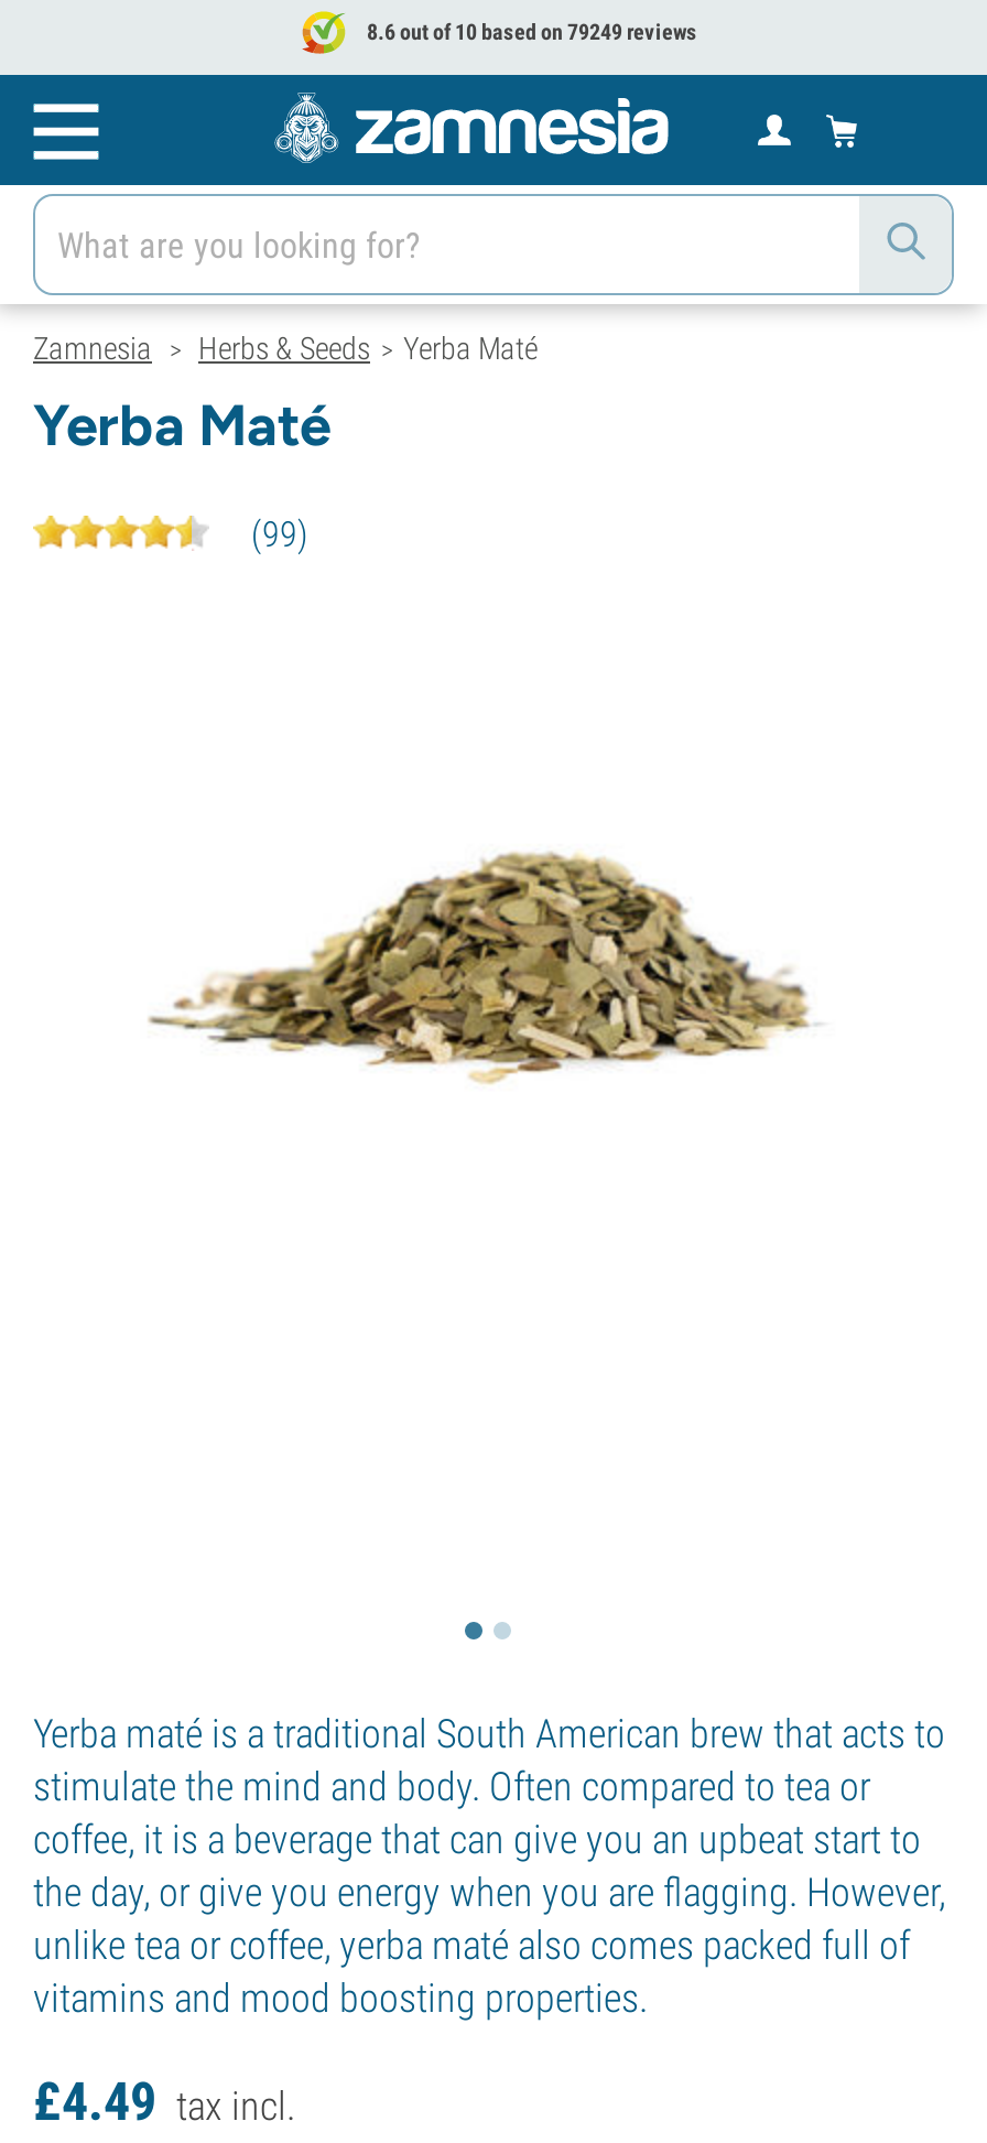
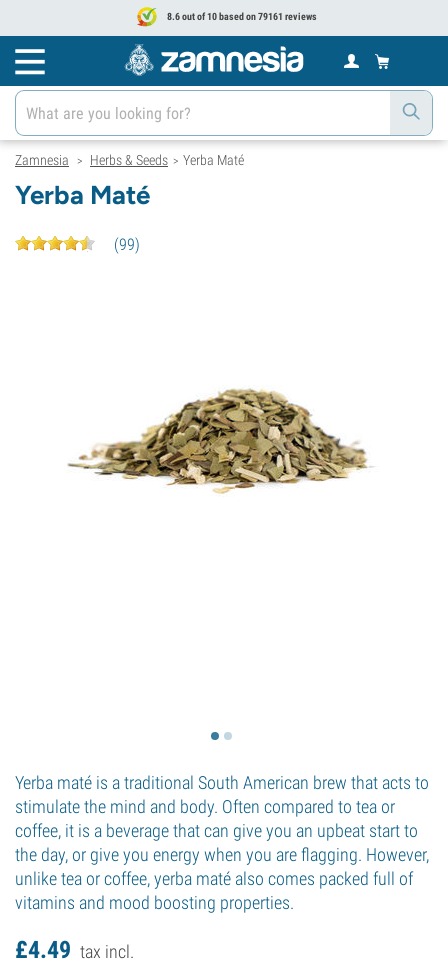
[362,20,697,44] 8.6 out of 10 based on 79249 reviews -> [164,11,316,22] 8.6 out of 10 based on 79161 reviews

